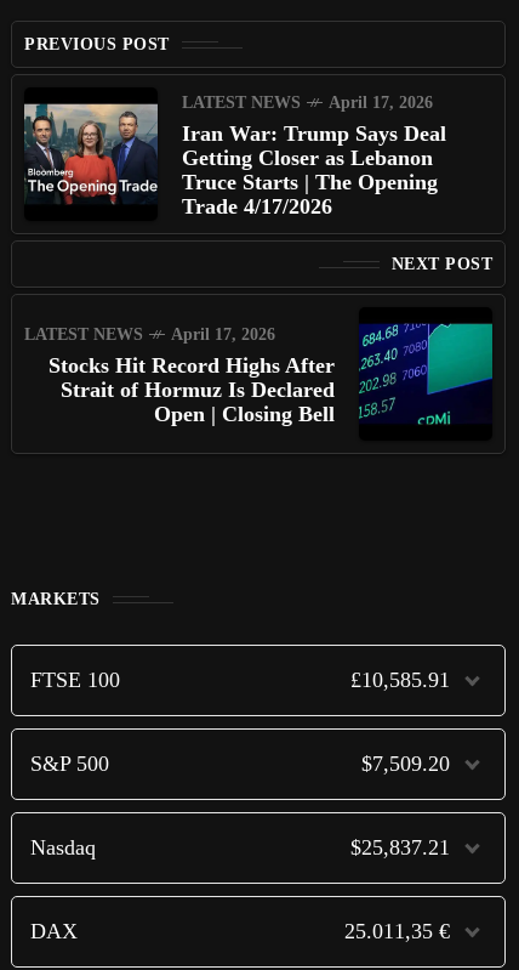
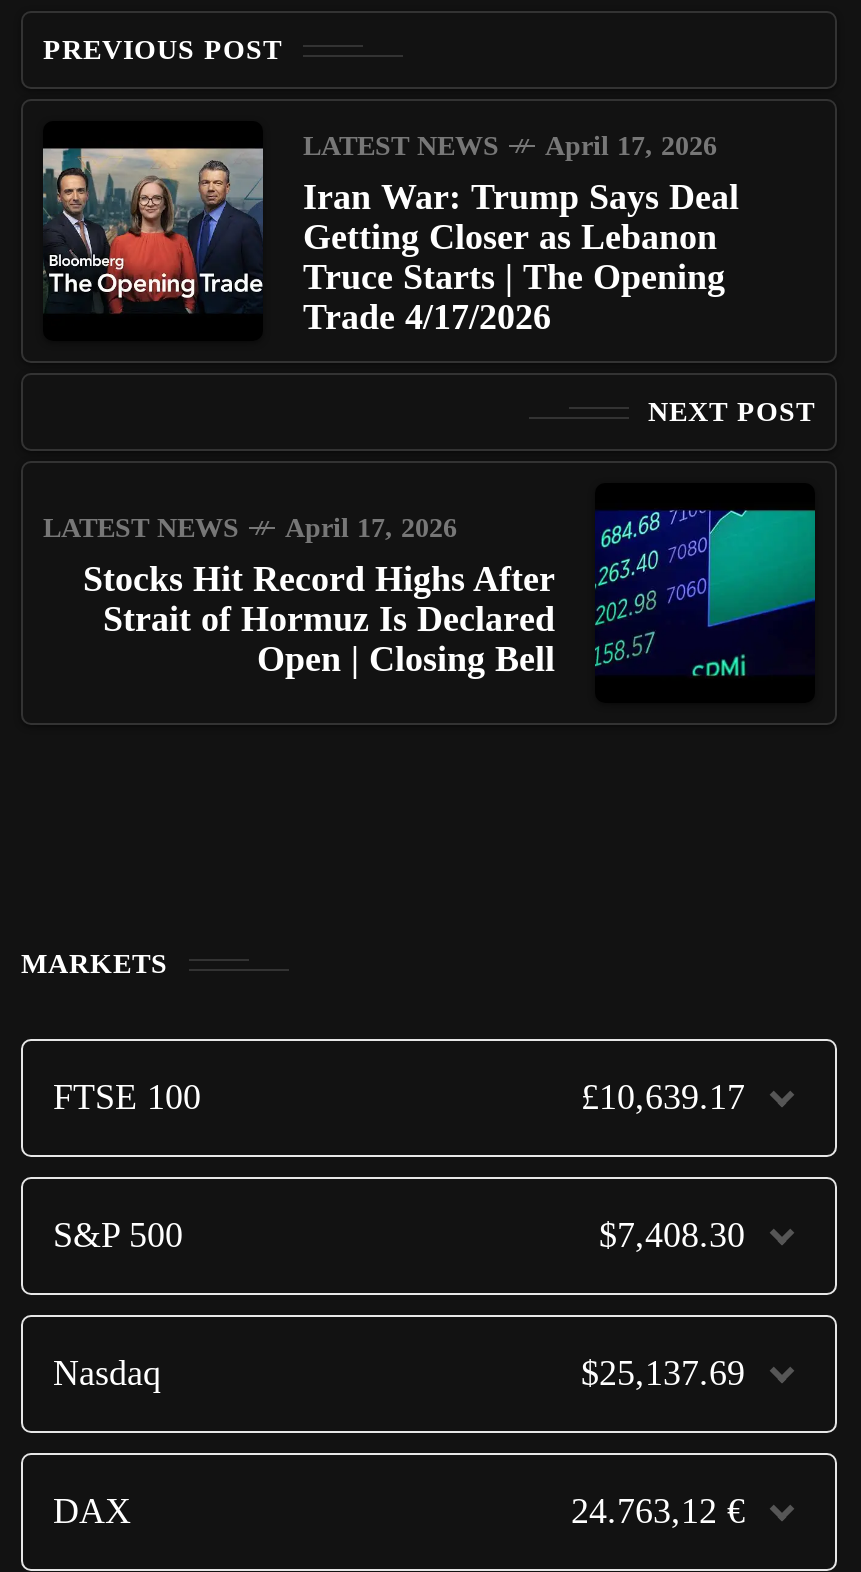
[350,668,450,692] £10,585.91 -> [581,1077,745,1117] £10,639.17
[361,751,450,776] $7,509.20 -> [599,1215,745,1255] $7,408.30
[350,835,450,860] $25,837.21 -> [581,1353,745,1393] $25,137.69
[344,919,450,943] 25.011,35 € -> [571,1491,745,1531] 24.763,12 €

